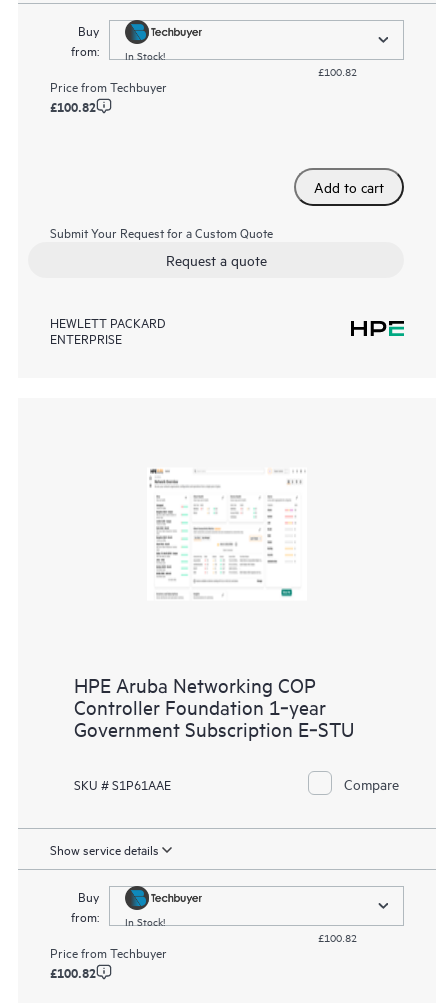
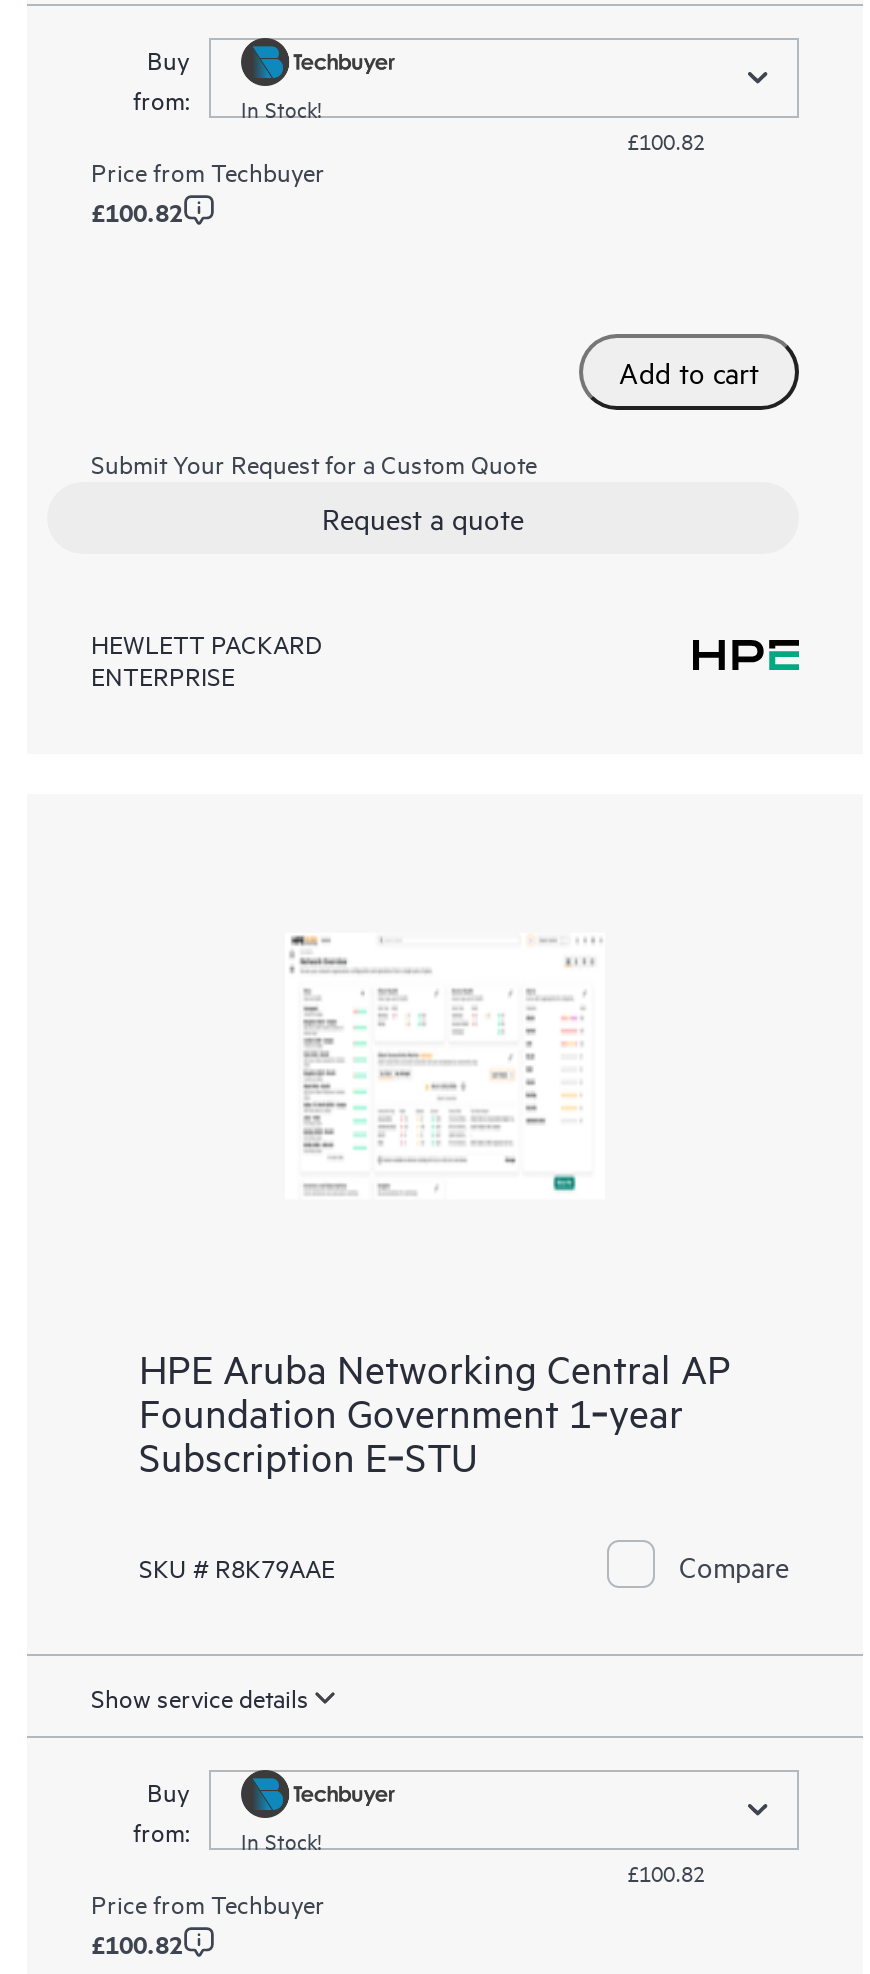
[74,672,354,741] HPE Aruba Networking COP | Controller Foundation 1‑year | Government Subscription E‑STU -> [139,1342,731,1480] HPE Aruba Networking Central AP | Foundation Government 1‑year | Subscription E‑STU
[74,775,171,793] SKU # S1P61AAE -> [139,1548,335,1584] SKU # R8K79AAE

